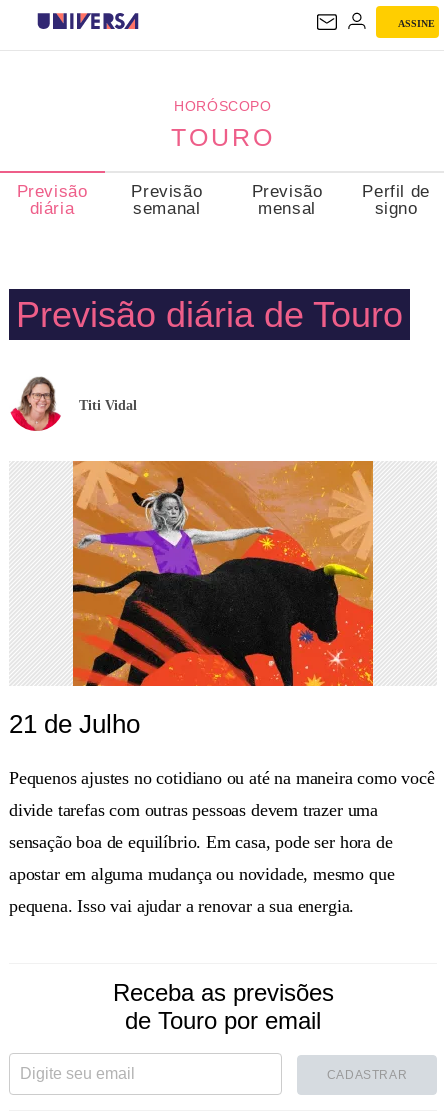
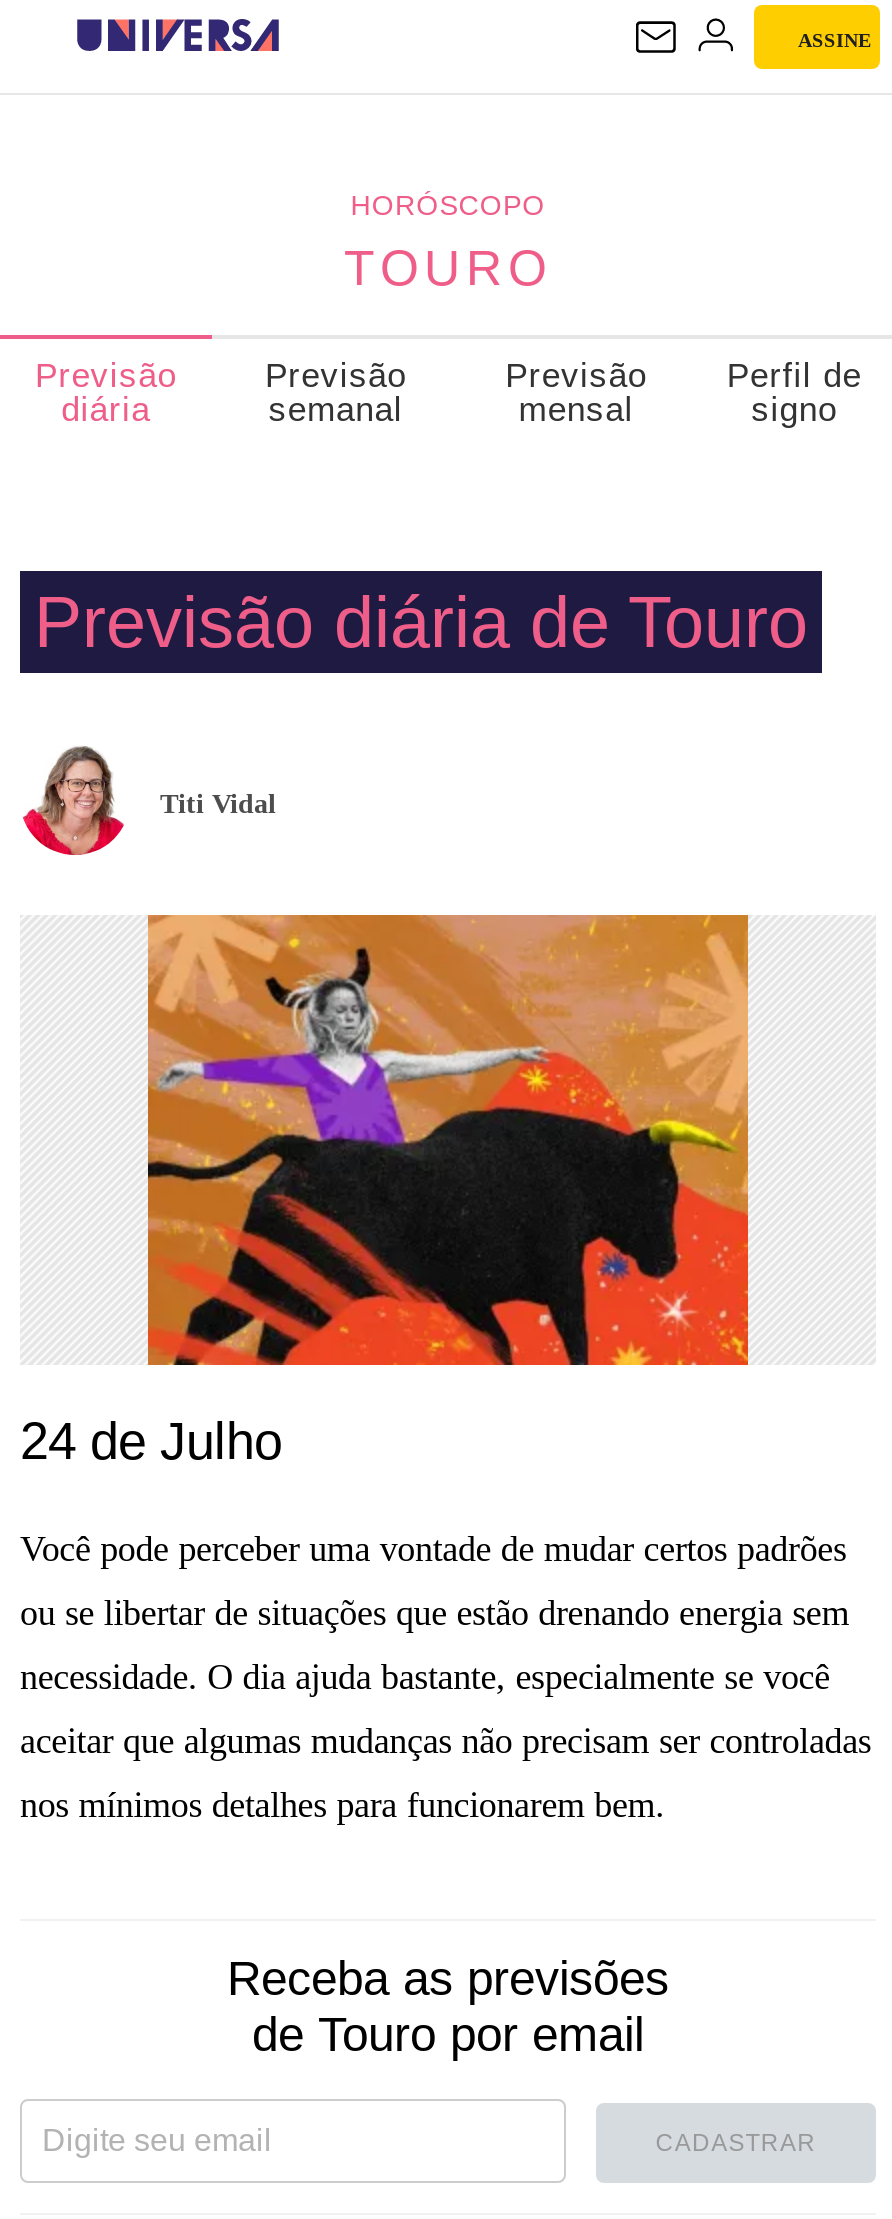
[9,709,140,739] 21 de Julho -> [20,1411,282,1471] 24 de Julho
[9,768,435,788] Pequenos ajustes no cotidiano ou até na maneira como você -> [20,1529,847,1569] Você pode perceber uma vontade de mudar certos padrões
[9,800,378,820] divide tarefas com outras pessoas devem trazer uma -> [20,1593,849,1633] ou se libertar de situações que estão drenando energia sem
[9,832,392,852] sensação boa de equilíbrio. Em casa, pode ser hora de -> [20,1657,830,1697] necessidade. O dia ajuda bastante, especialmente se você
[9,864,394,884] apostar em alguma mudança ou novidade, mesmo que -> [20,1721,872,1761] aceitar que algumas mudanças não precisam ser controladas
[9,896,354,916] pequena. Isso vai ajudar a renovar a sua energia. -> [20,1785,665,1825] nos mínimos detalhes para funcionarem bem.

